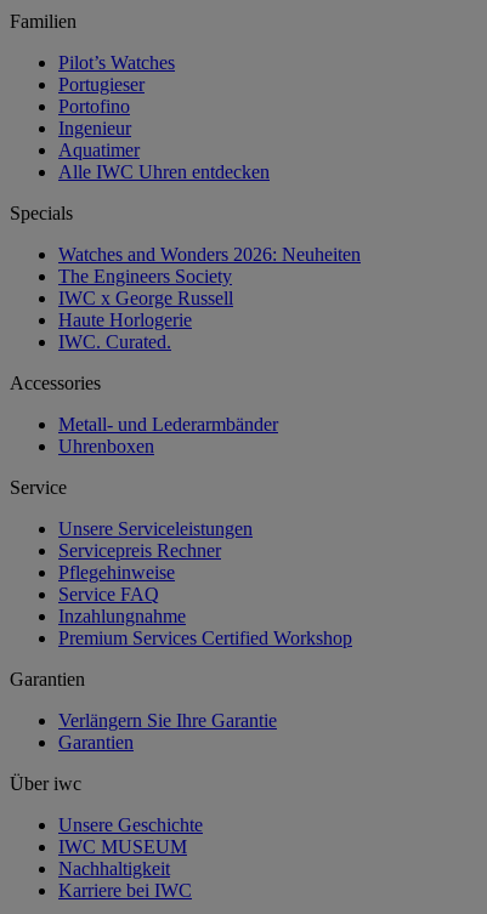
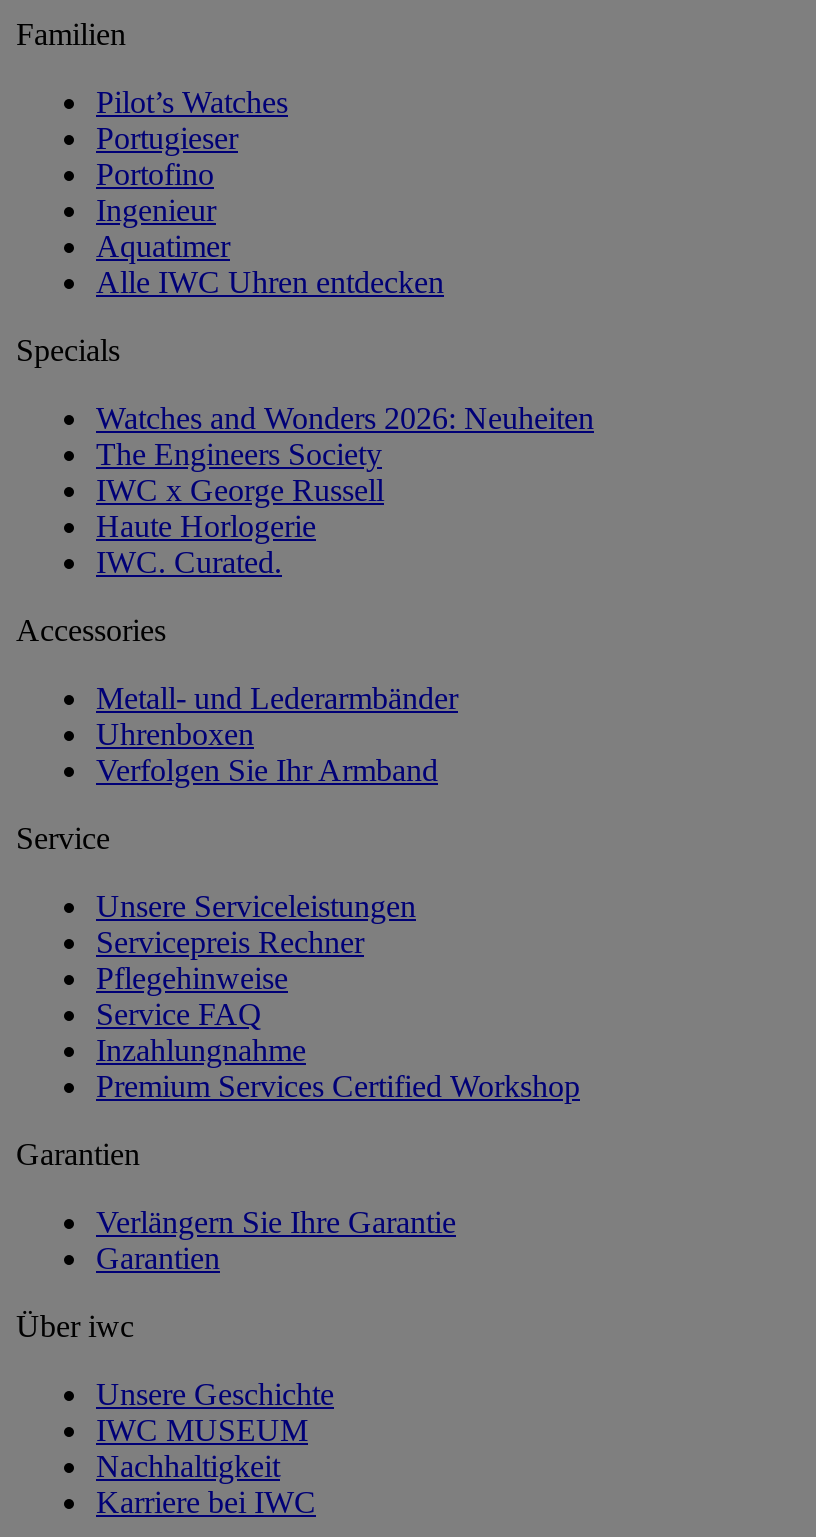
none -> [96,753,438,787] Verfolgen Sie Ihr Armband

